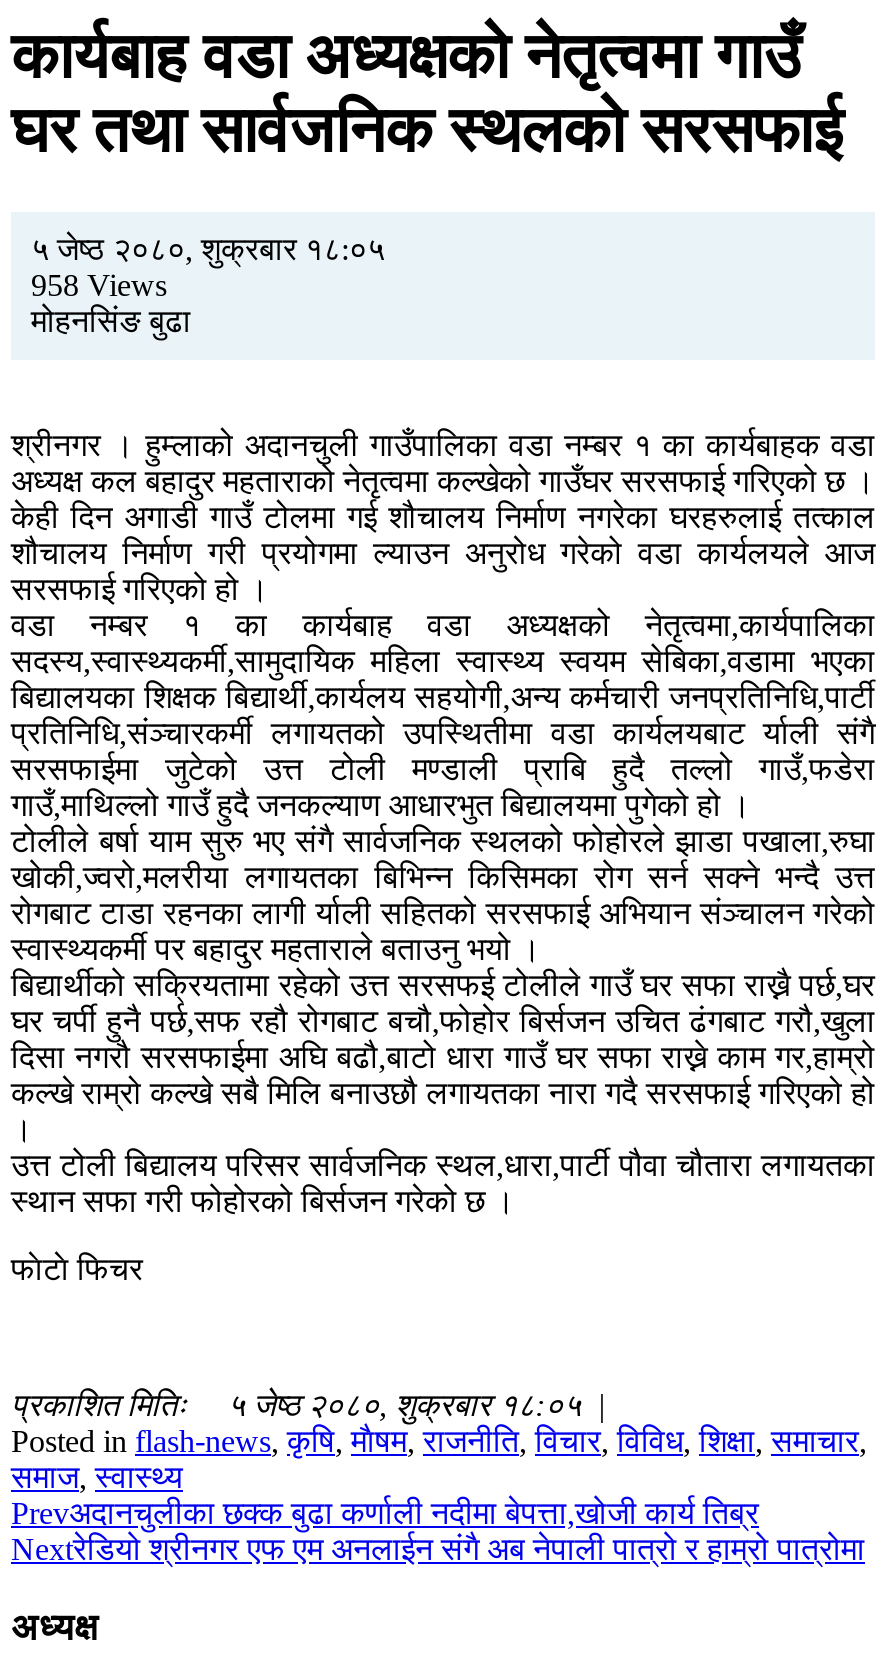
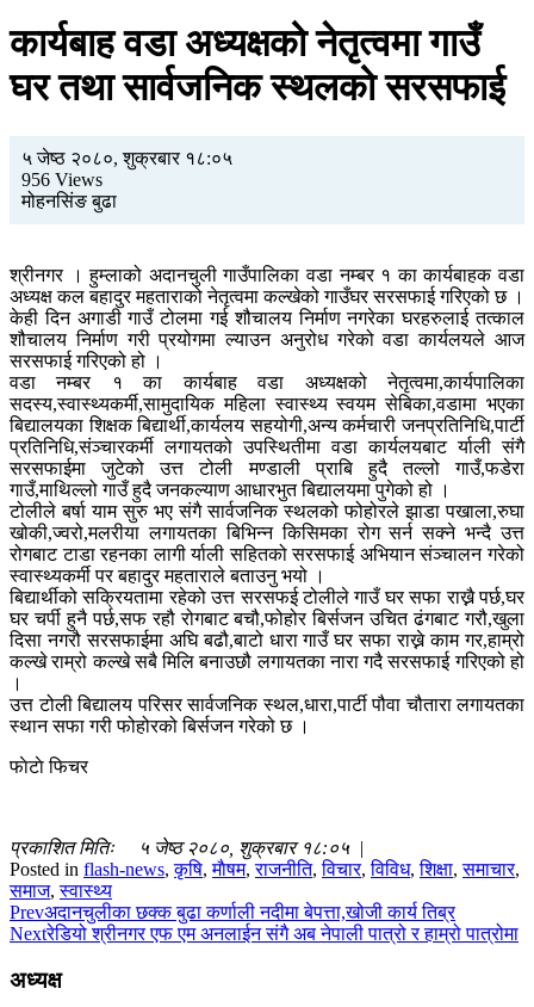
[31,268,167,302] 958 Views -> [21,169,103,190] 956 Views

